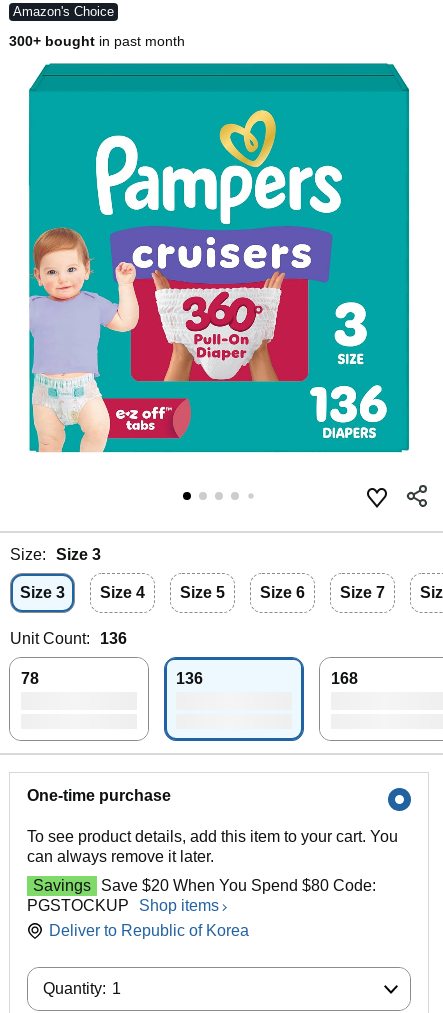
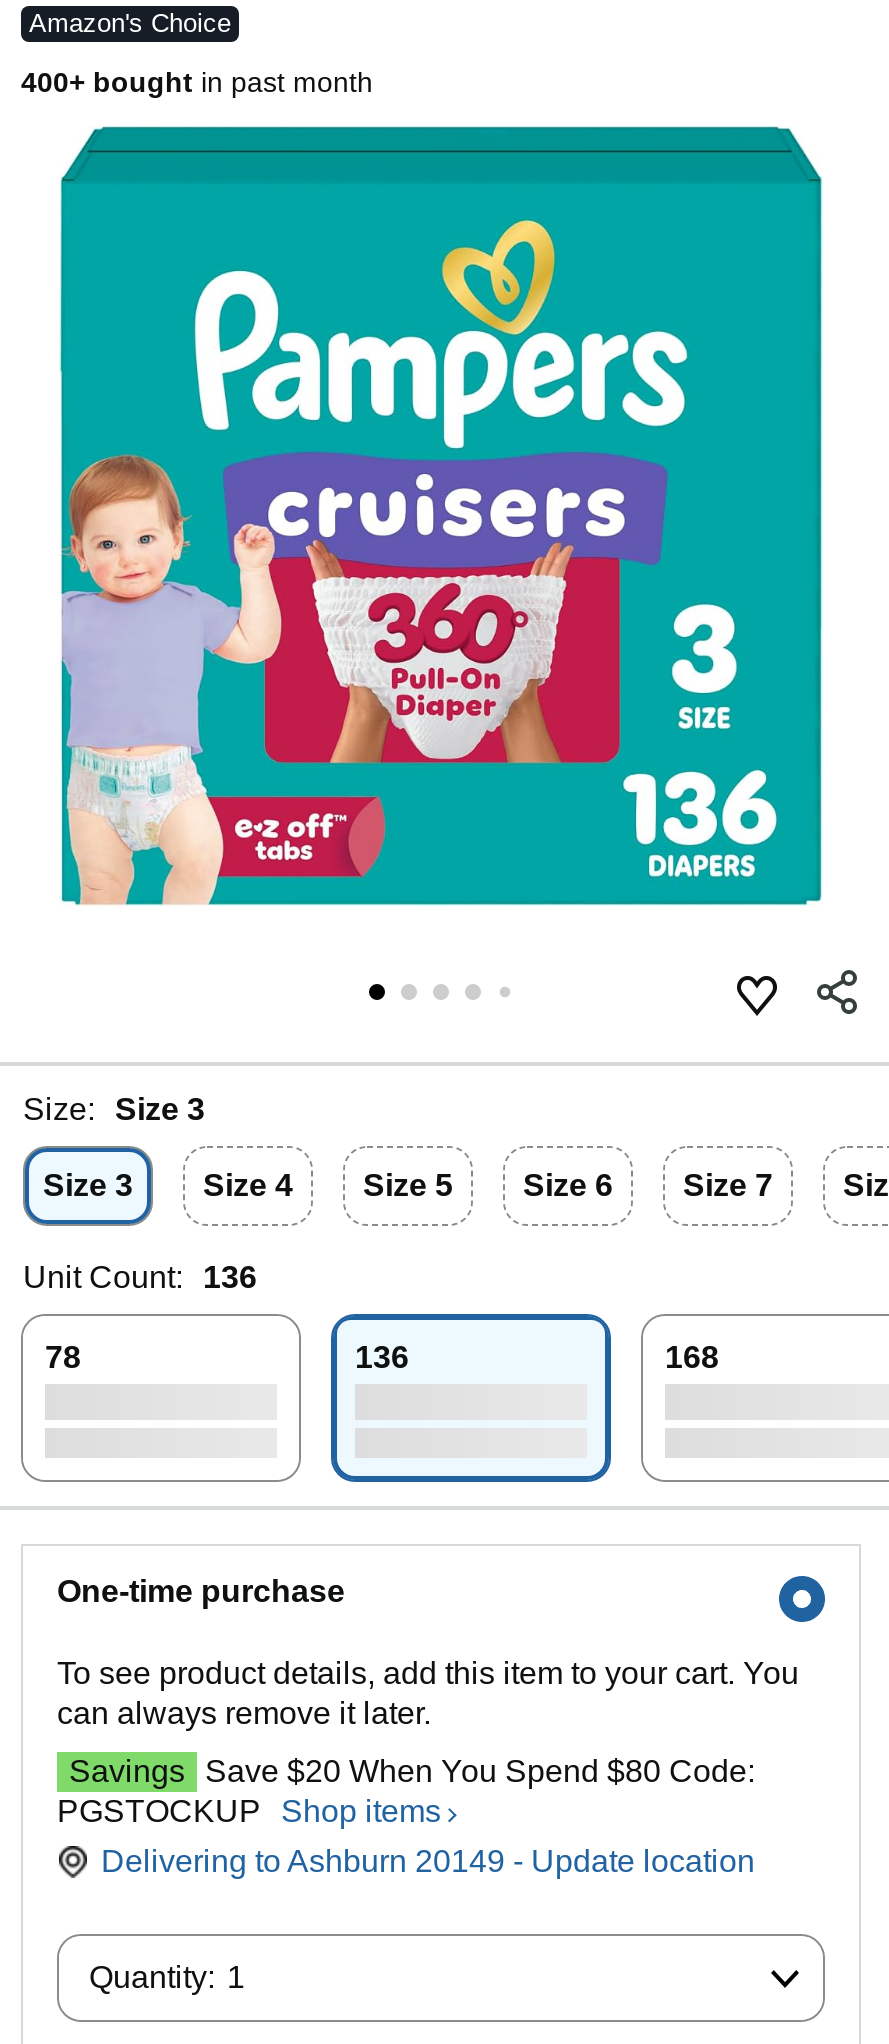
[9,33,185,49] 300+ bought in past month -> [21,66,373,98] 400+ bought in past month
[49,922,249,939] Deliver to Republic of Korea -> [101,1844,755,1878] Delivering to Ashburn 20149 - Update location

